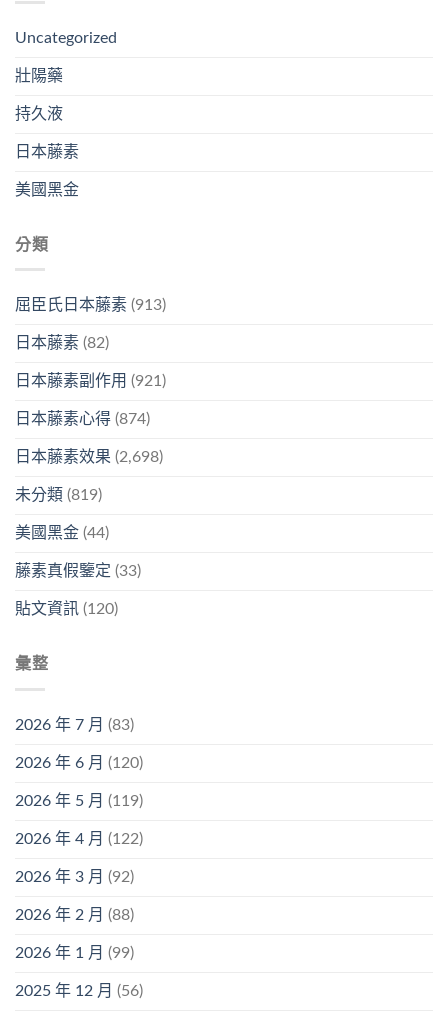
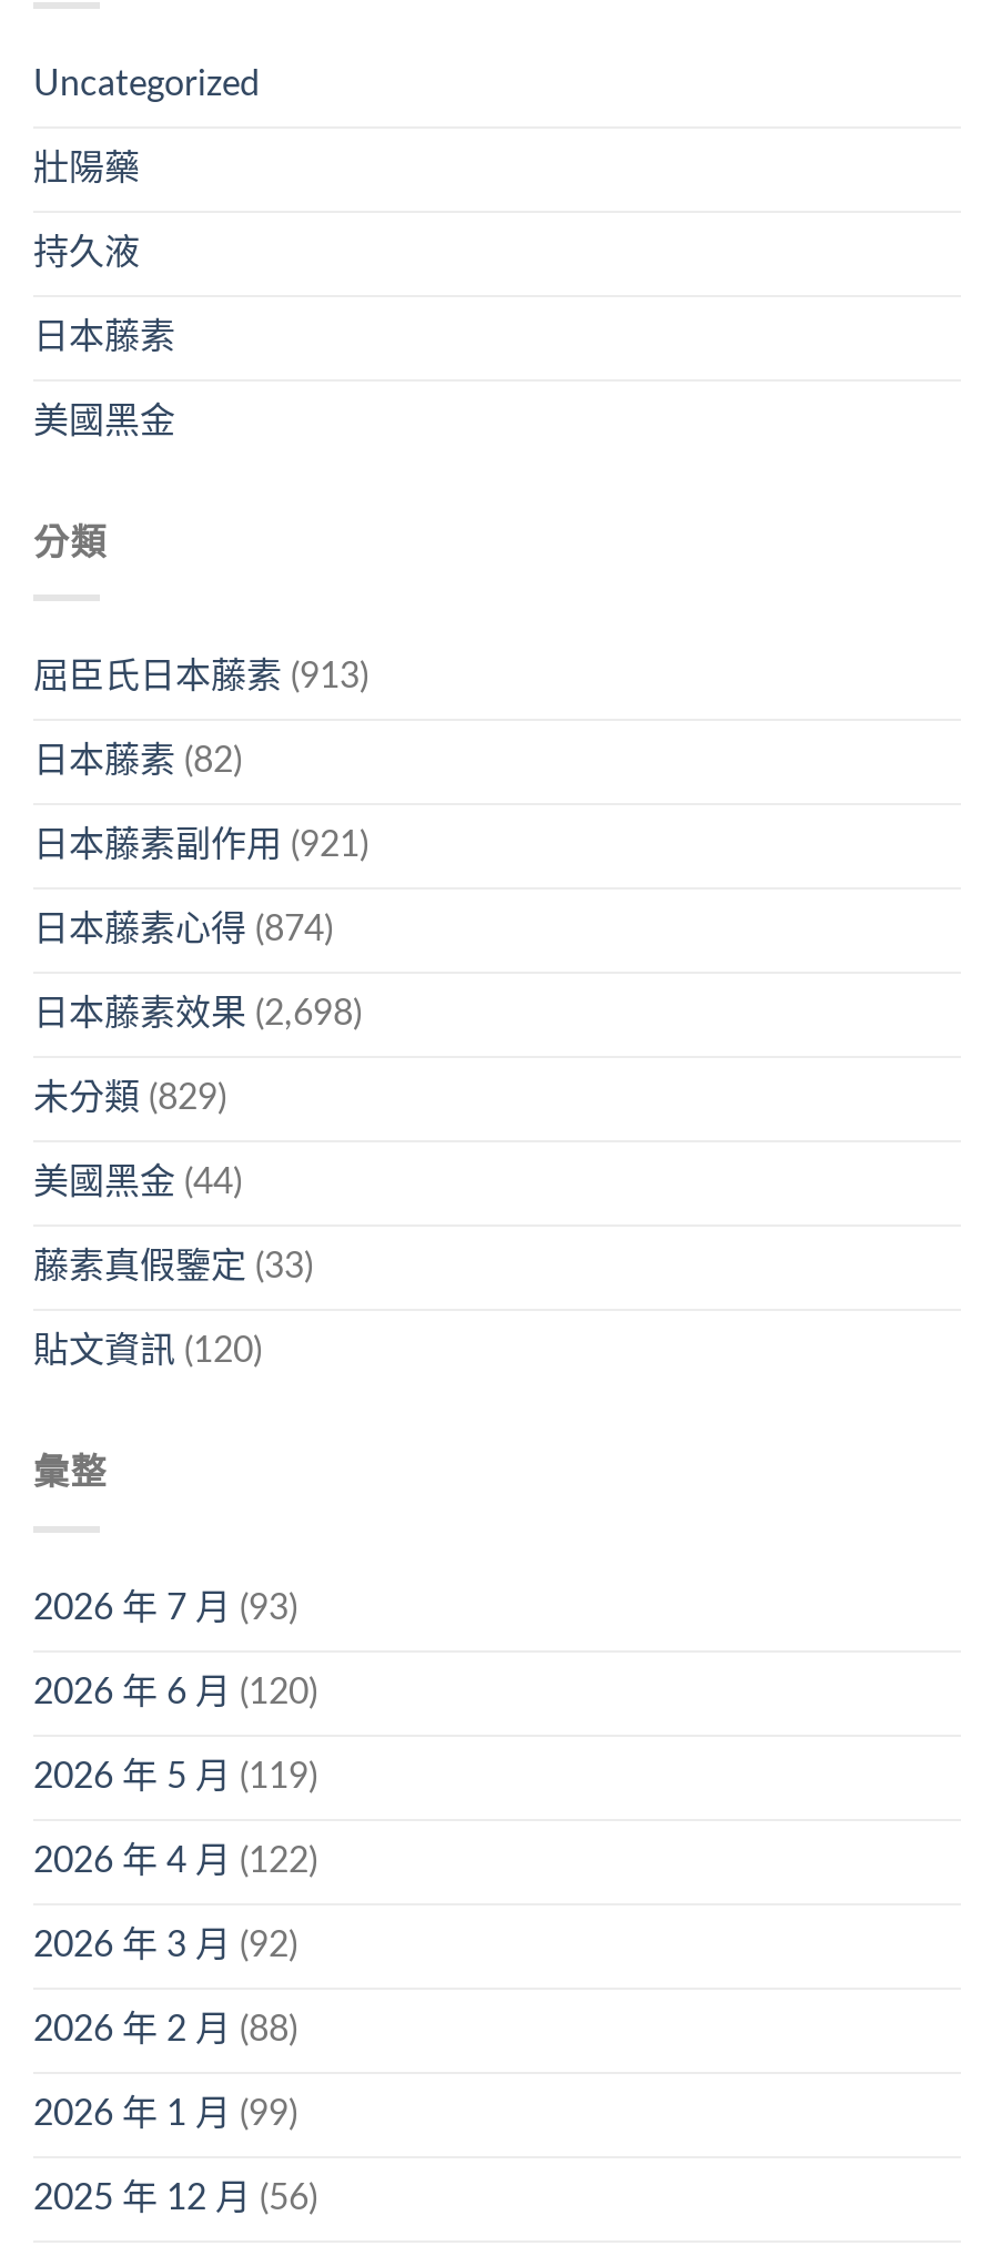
[15,487,102,503] 未分類(819) -> [33,1081,226,1117] 未分類(829)
[15,717,134,733] 2026 年 7 月(83) -> [33,1591,297,1626] 2026 年 7 月(93)

